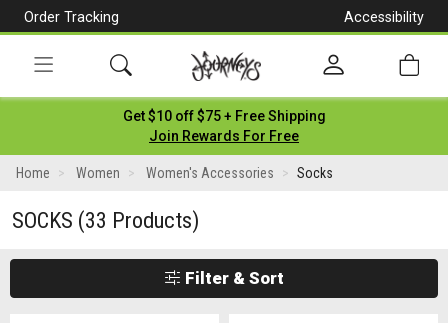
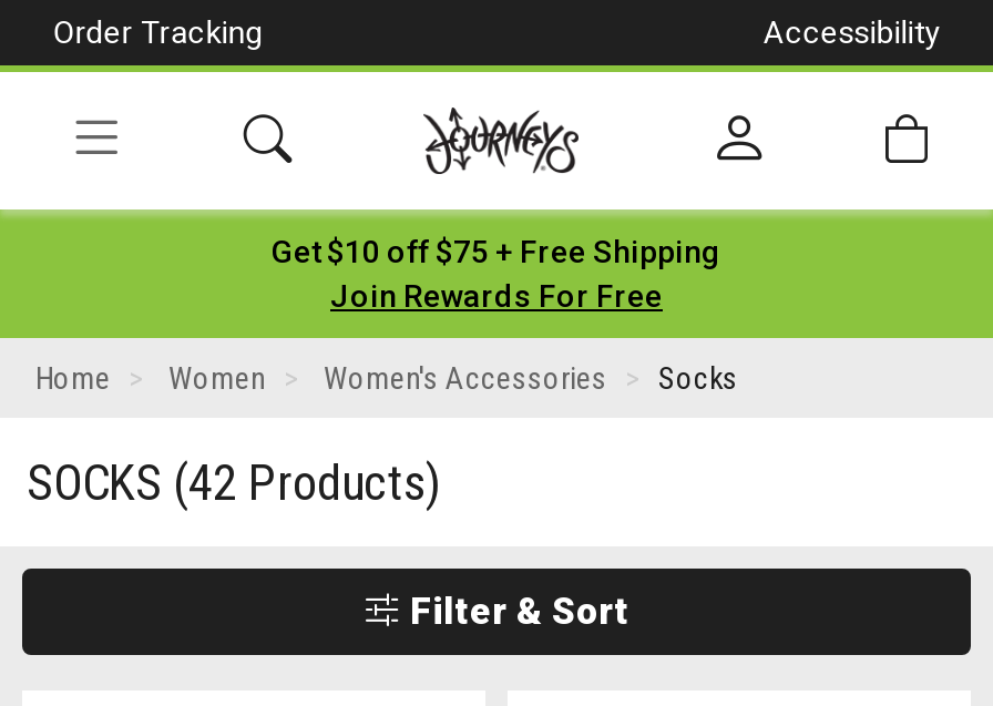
[12,207,199,233] SOCKS (33 Products) -> [27,453,441,511] SOCKS (42 Products)

